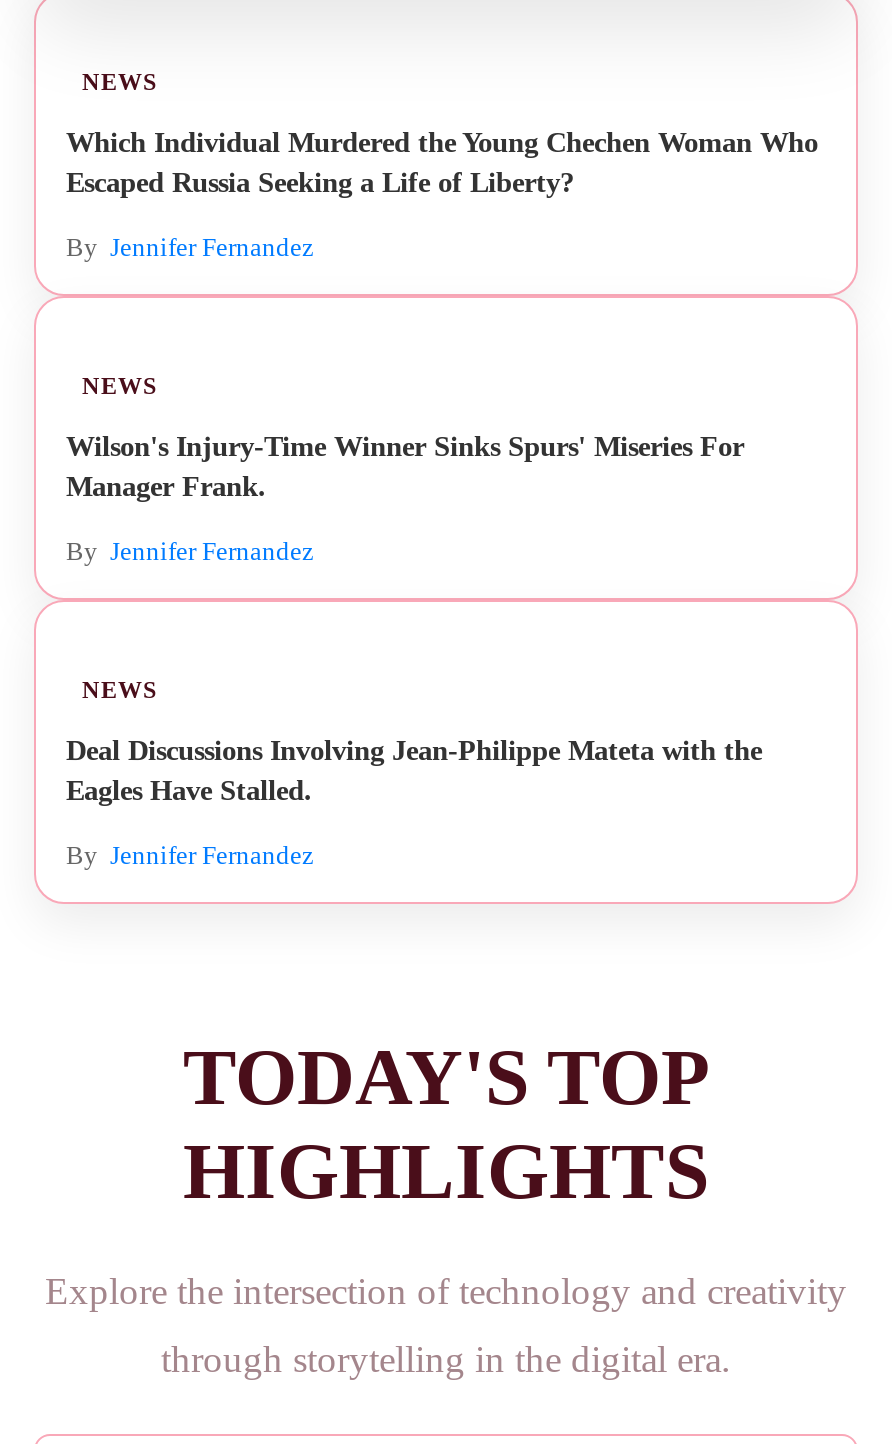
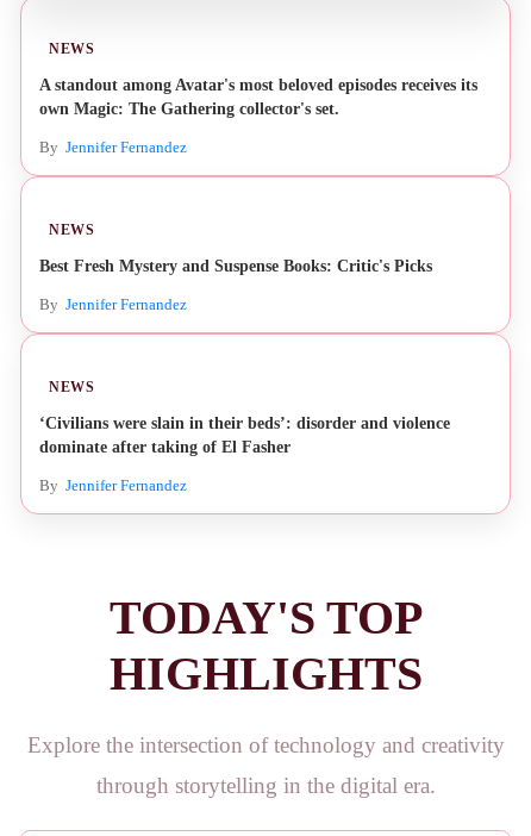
[66,126,818,198] Which Individual Murdered the Young Chechen Woman Who | Escaped Russia Seeking a Life of Liberty? -> [39,75,477,118] A standout among Avatar's most beloved episodes receives its | own Magic: The Gathering collector's set.
[66,430,744,502] Wilson's Injury-Time Winner Sinks Spurs' Miseries For | Manager Frank. -> [39,256,432,275] Best Fresh Mystery and Suspense Books: Critic's Picks
[66,734,762,806] Deal Discussions Involving Jean-Philippe Mateta with the | Eagles Have Stalled. -> [39,413,450,456] ‘Civilians were slain in their beds’: disorder and violence | dominate after taking of El Fasher

